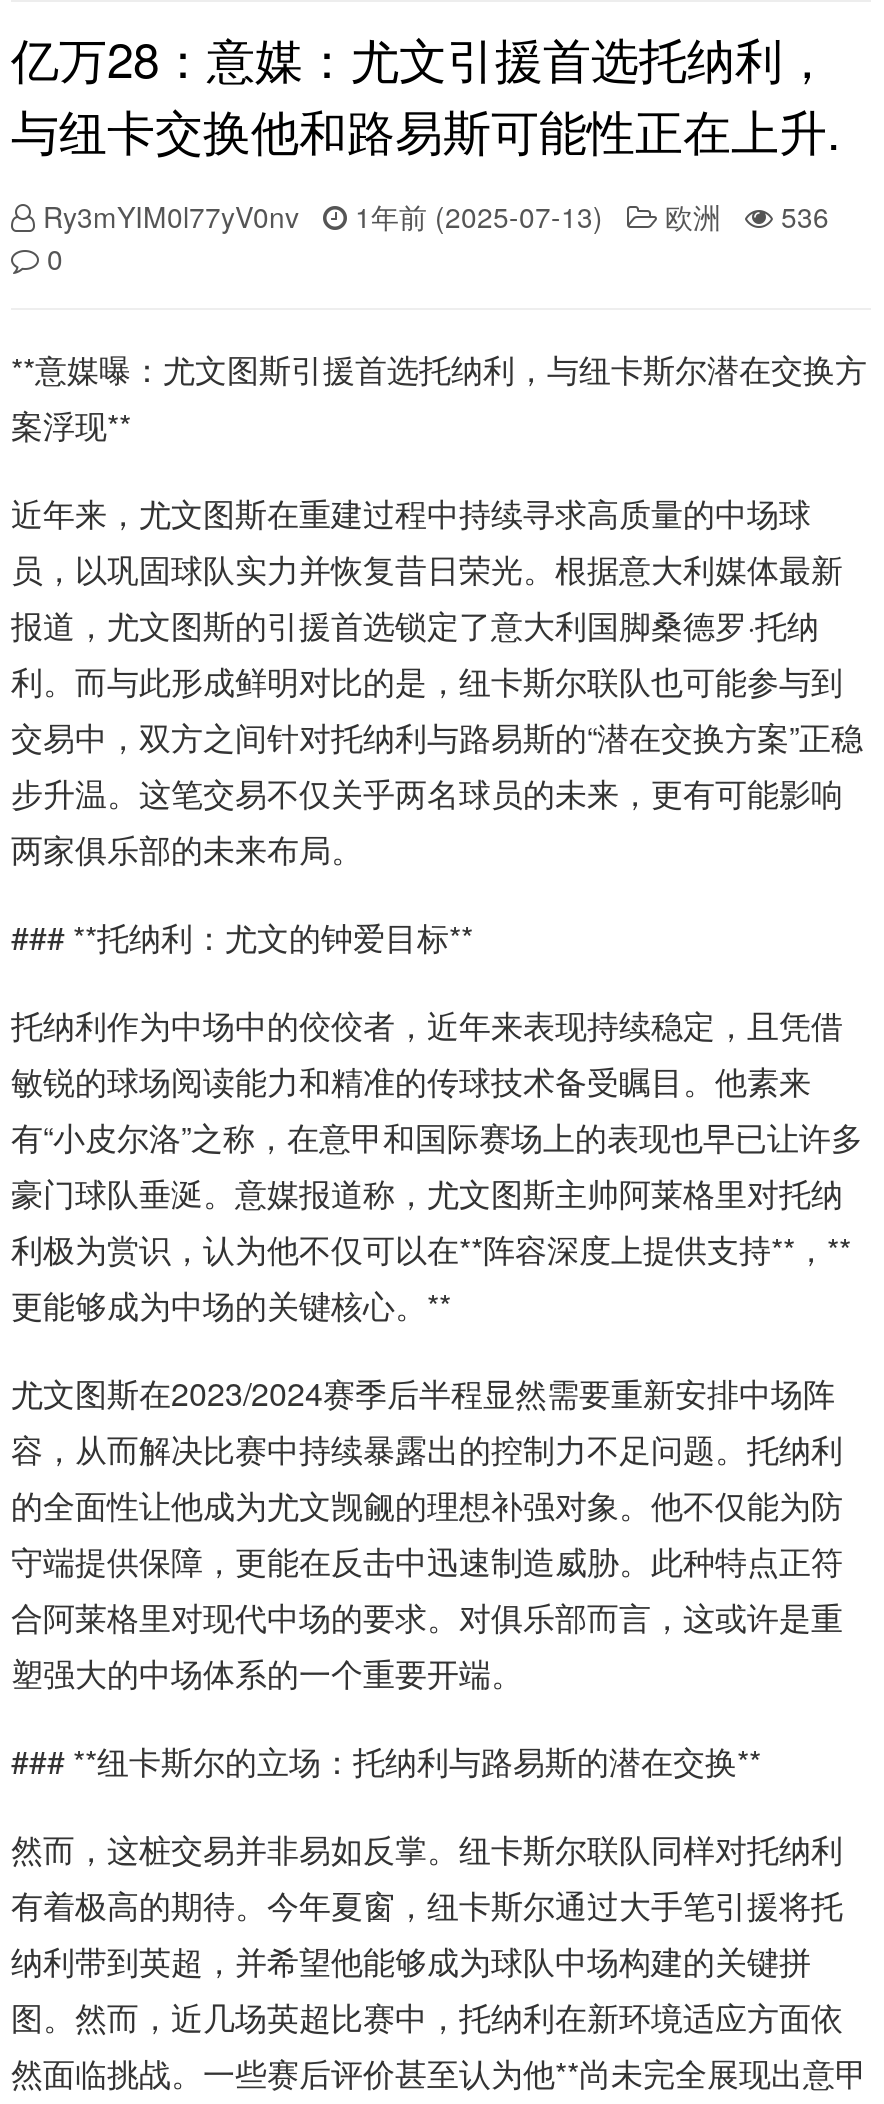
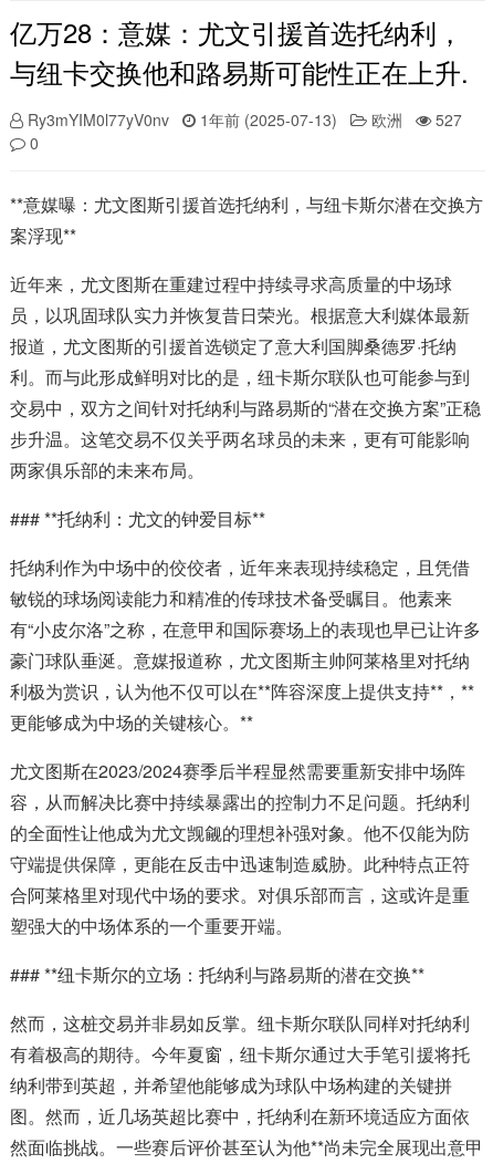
[43,196,829,236] Ry3mYIM0l77yV0nv 1年前 (2025-07-13) 欧洲 536 -> [28,108,462,131] Ry3mYIM0l77yV0nv 1年前 (2025-07-13) 欧洲 527

